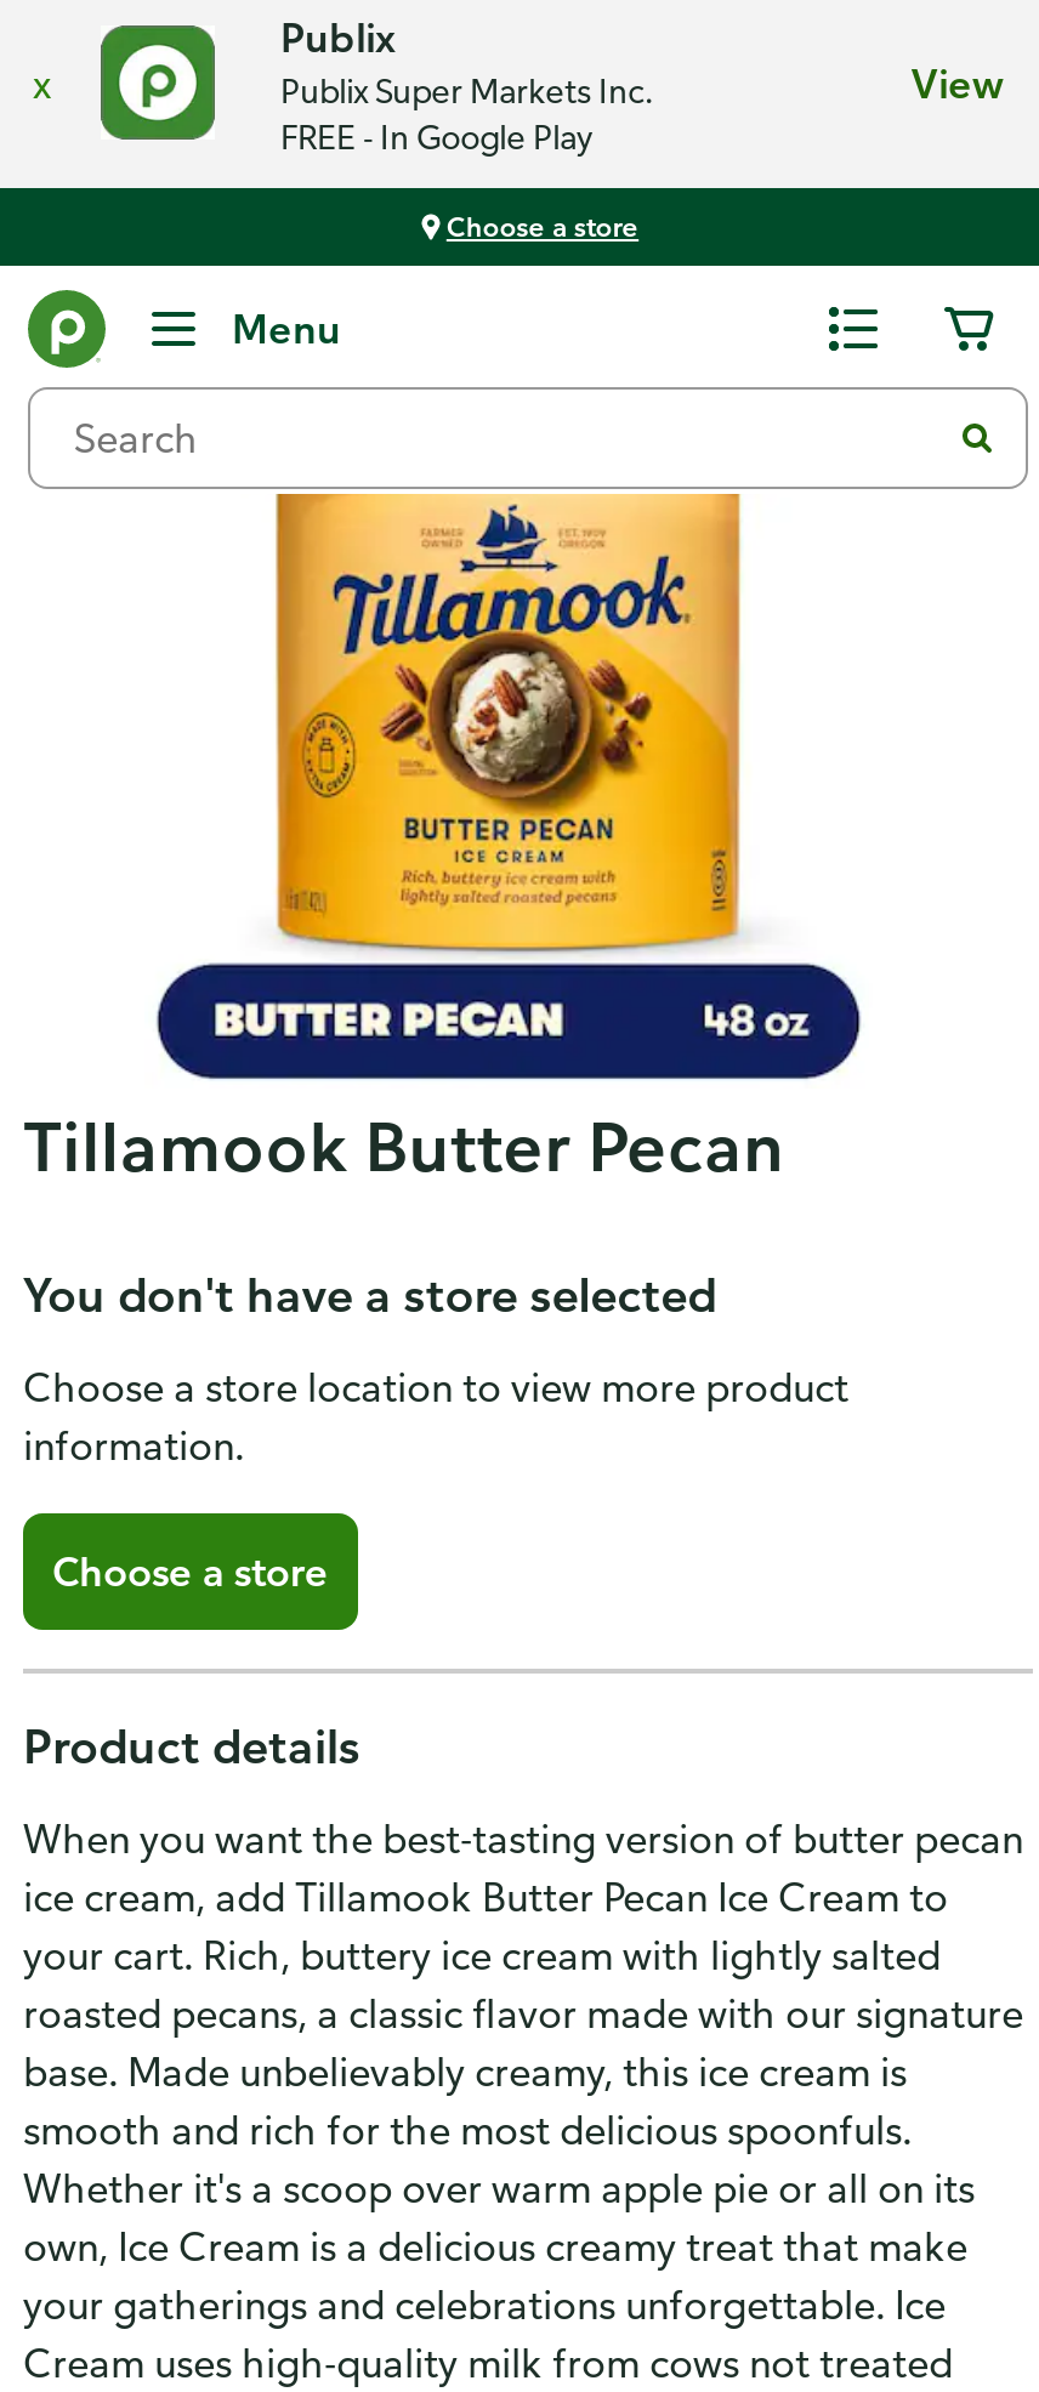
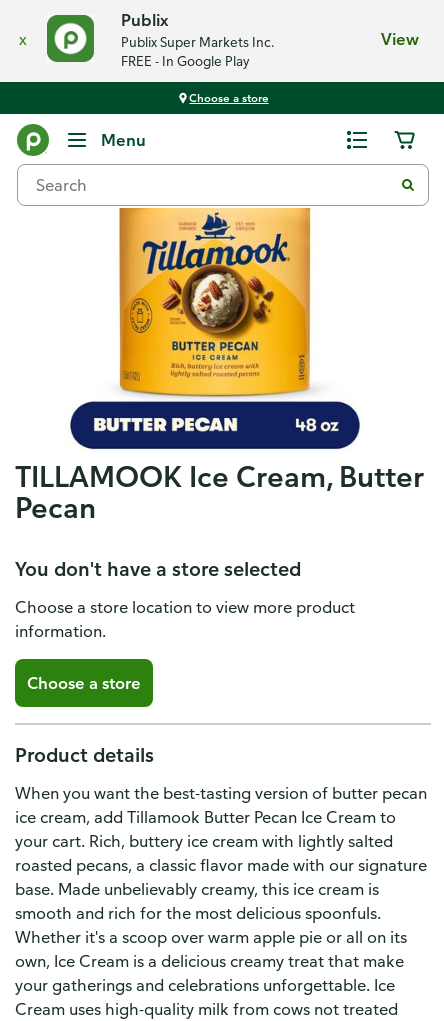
[23,1101,784,1188] Tillamook Butter Pecan -> [15,458,424,525] TILLAMOOK Ice Cream, Butter | Pecan

